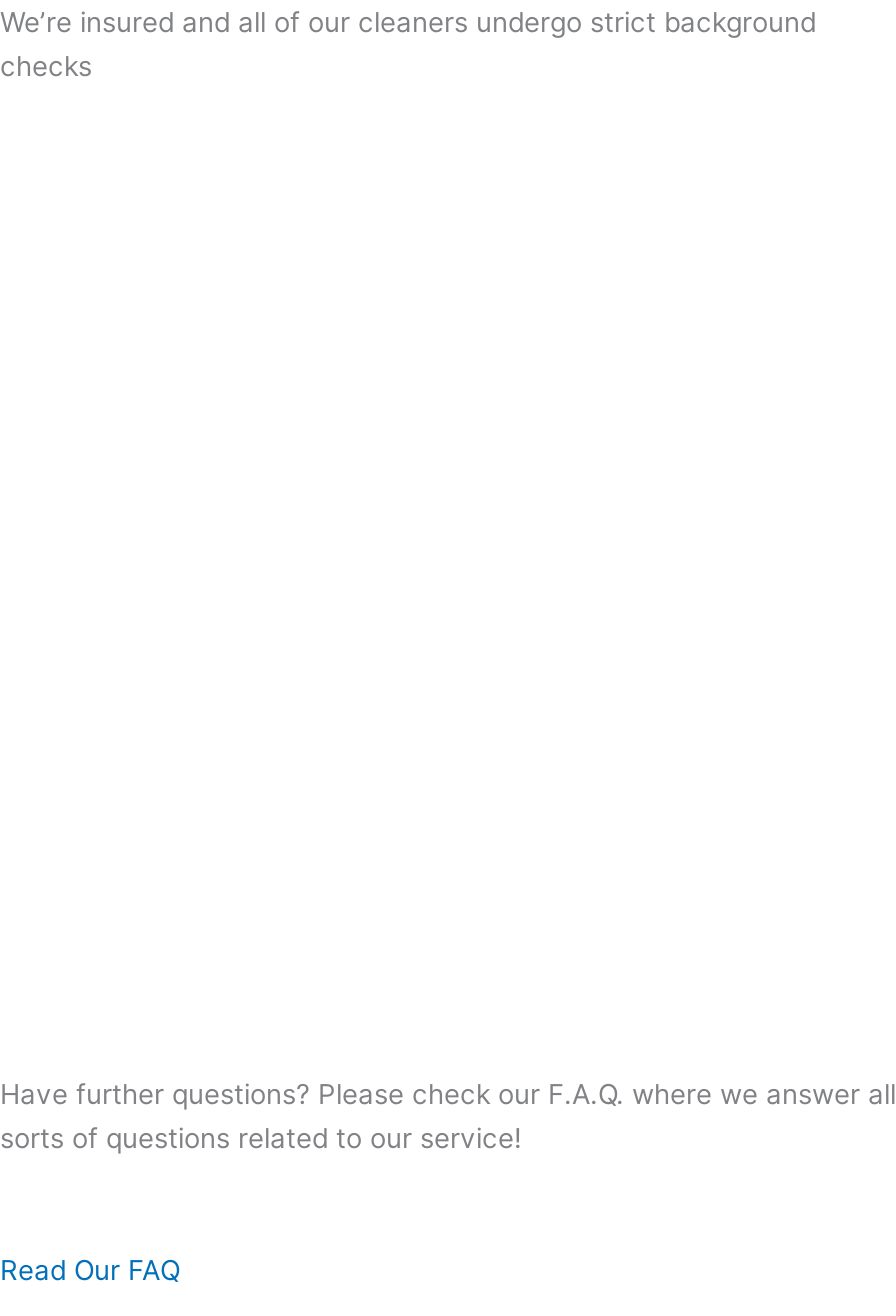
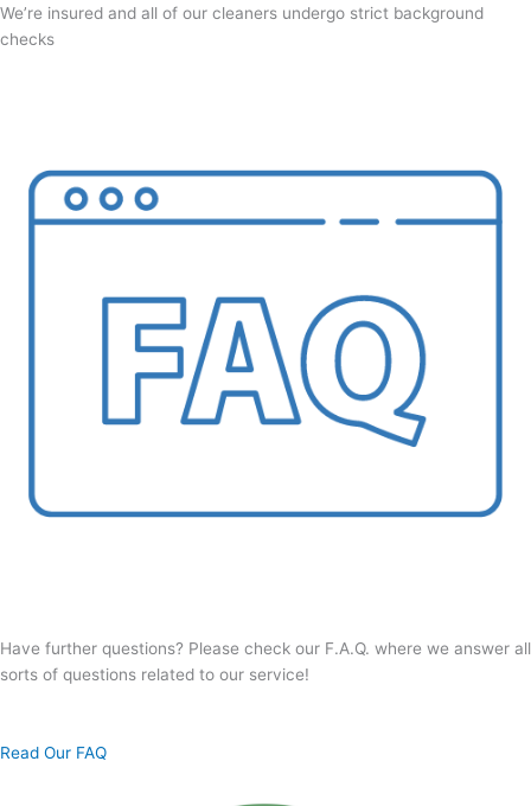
none -> [27,168,504,519] [image]

